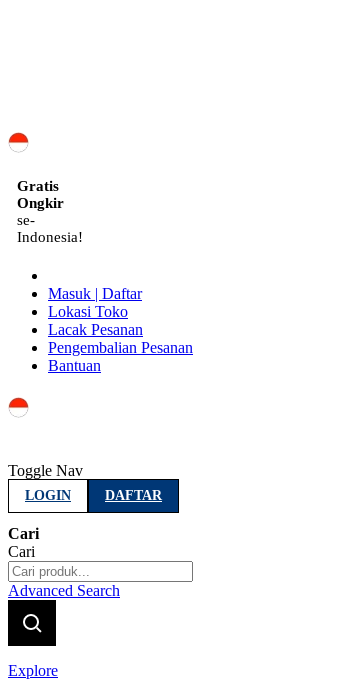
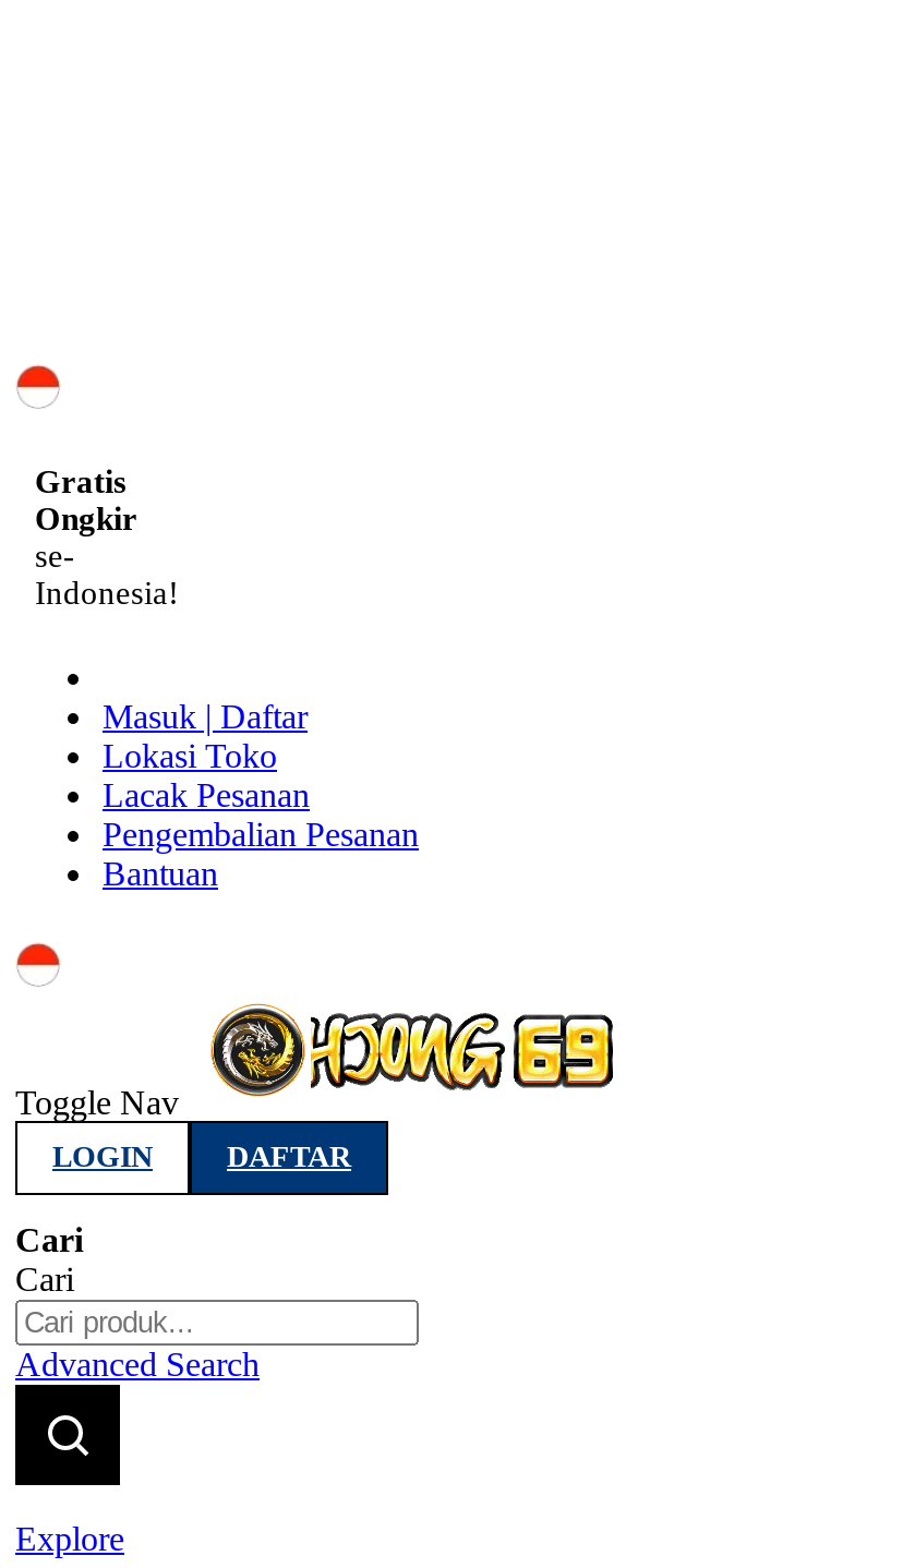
none -> [209,1001,615,1099] [image]

